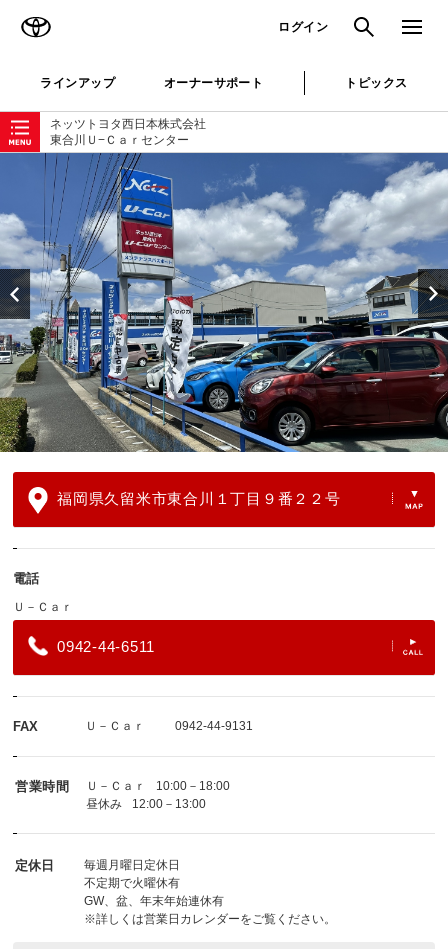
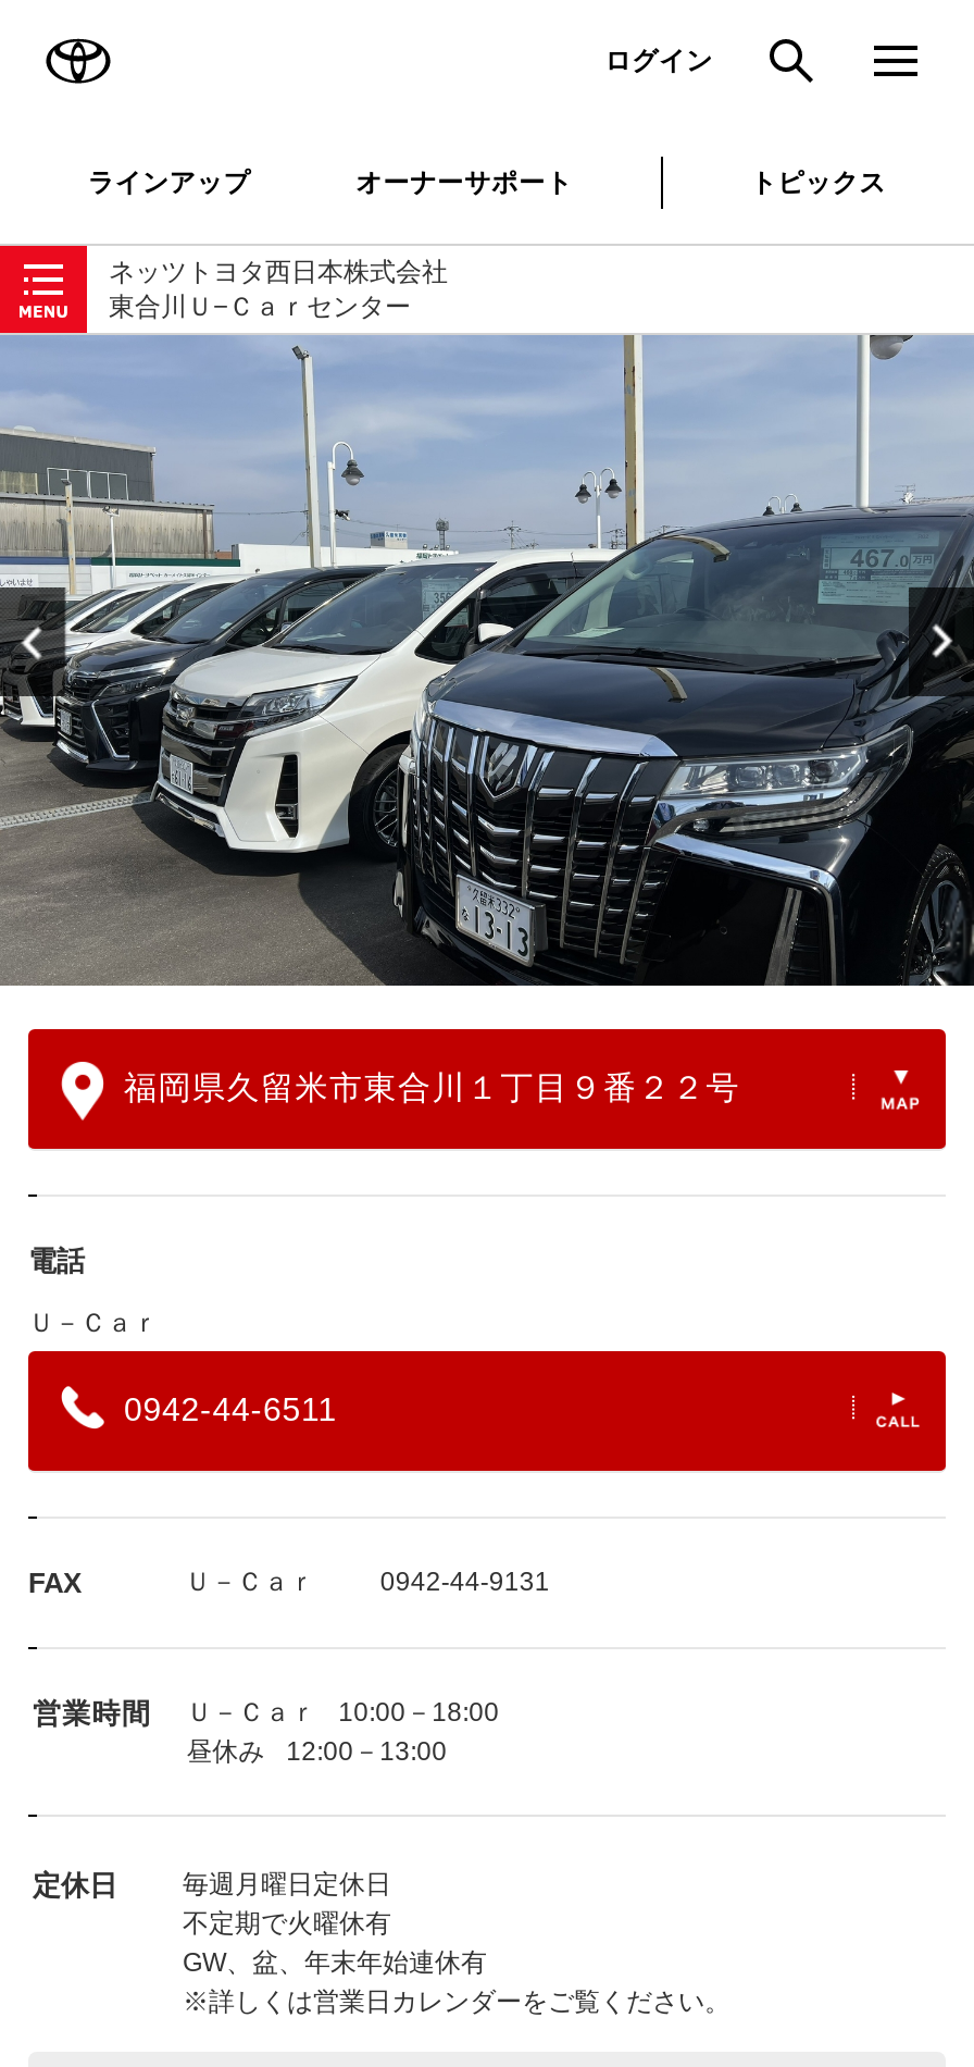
[3,153,445,453] [image] -> [7,333,967,988] [image]

